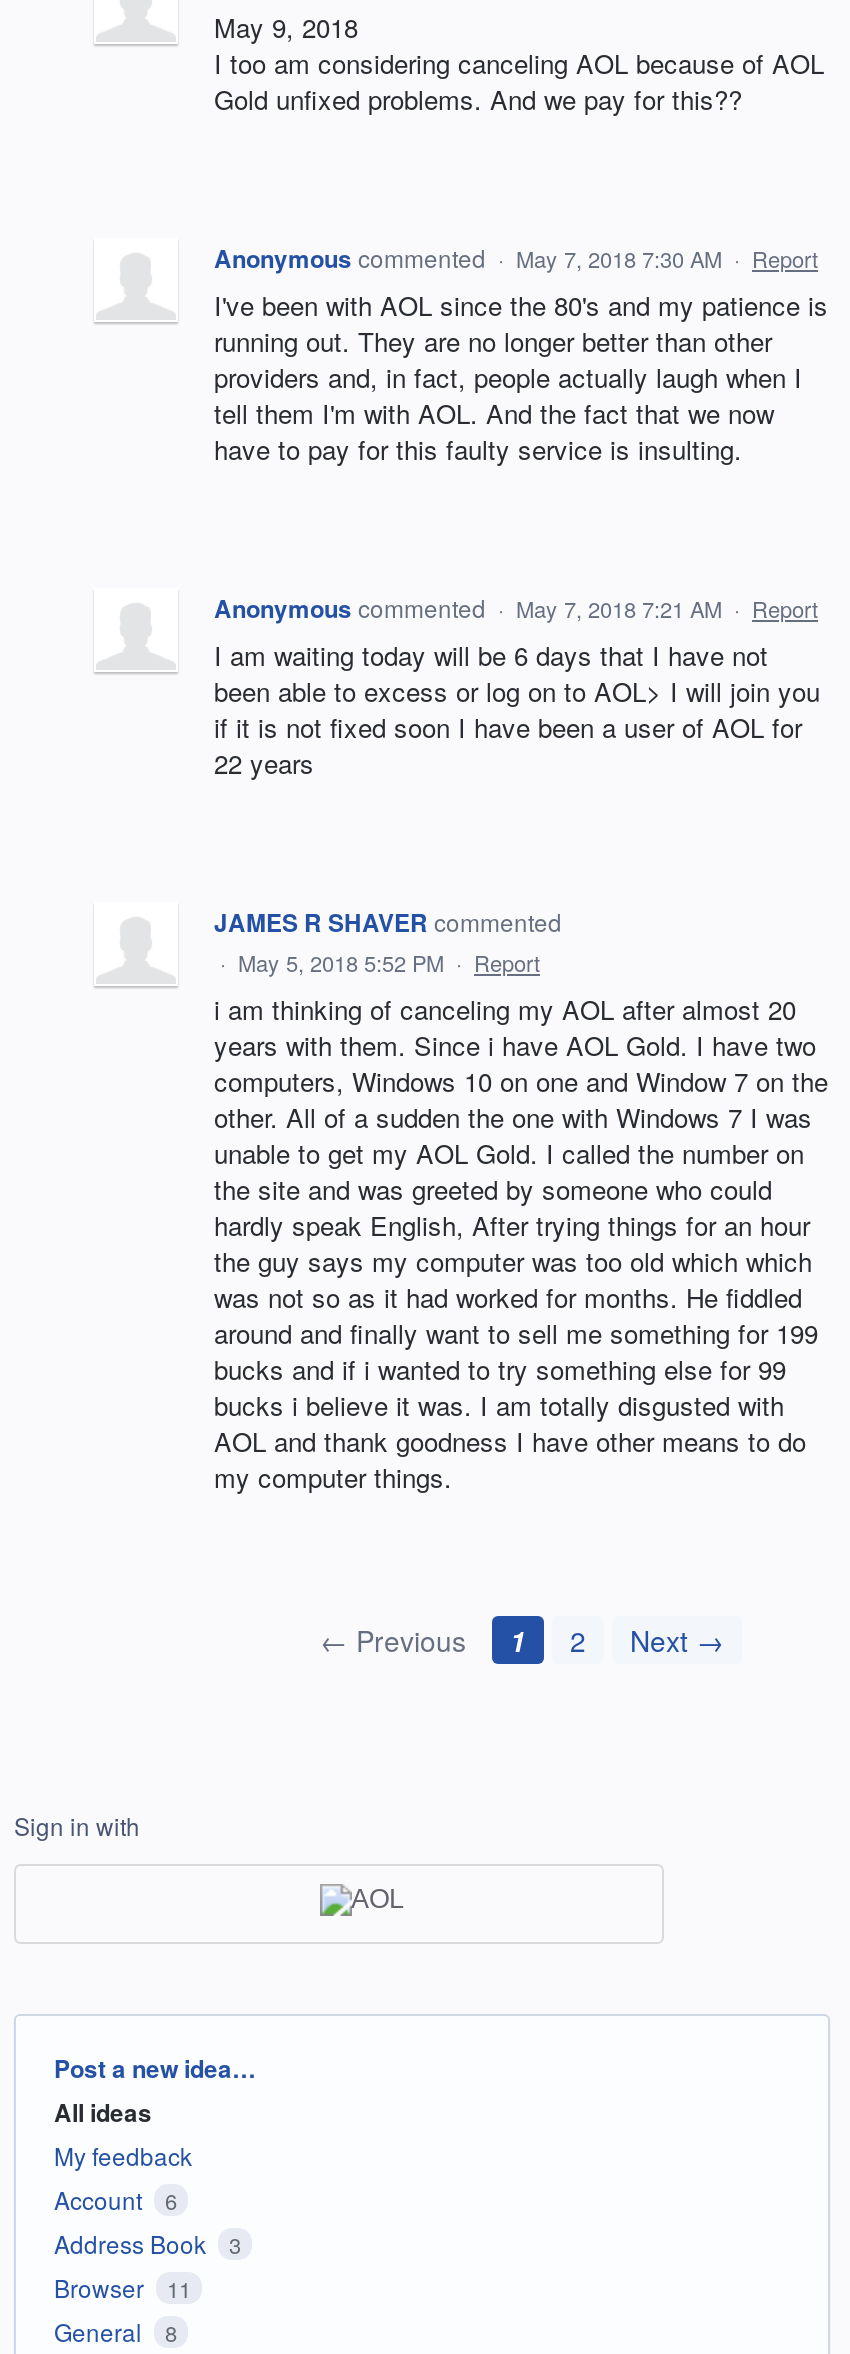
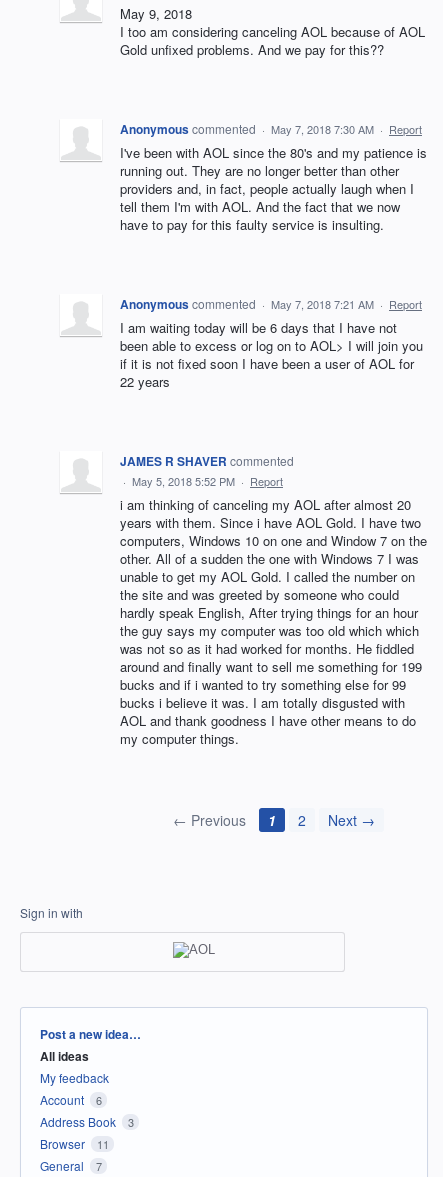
[54,2313,177,2347] General 8 -> [40,1157,101,1174] General 7

